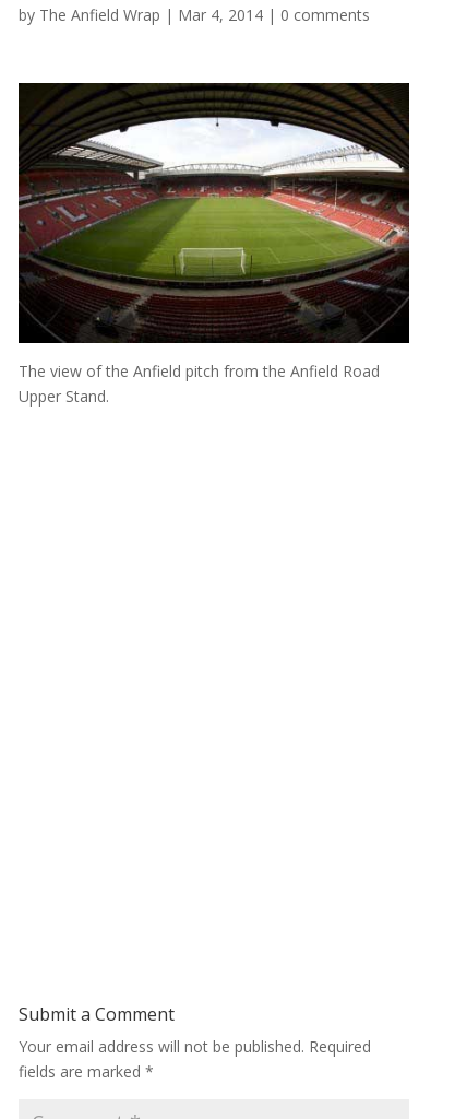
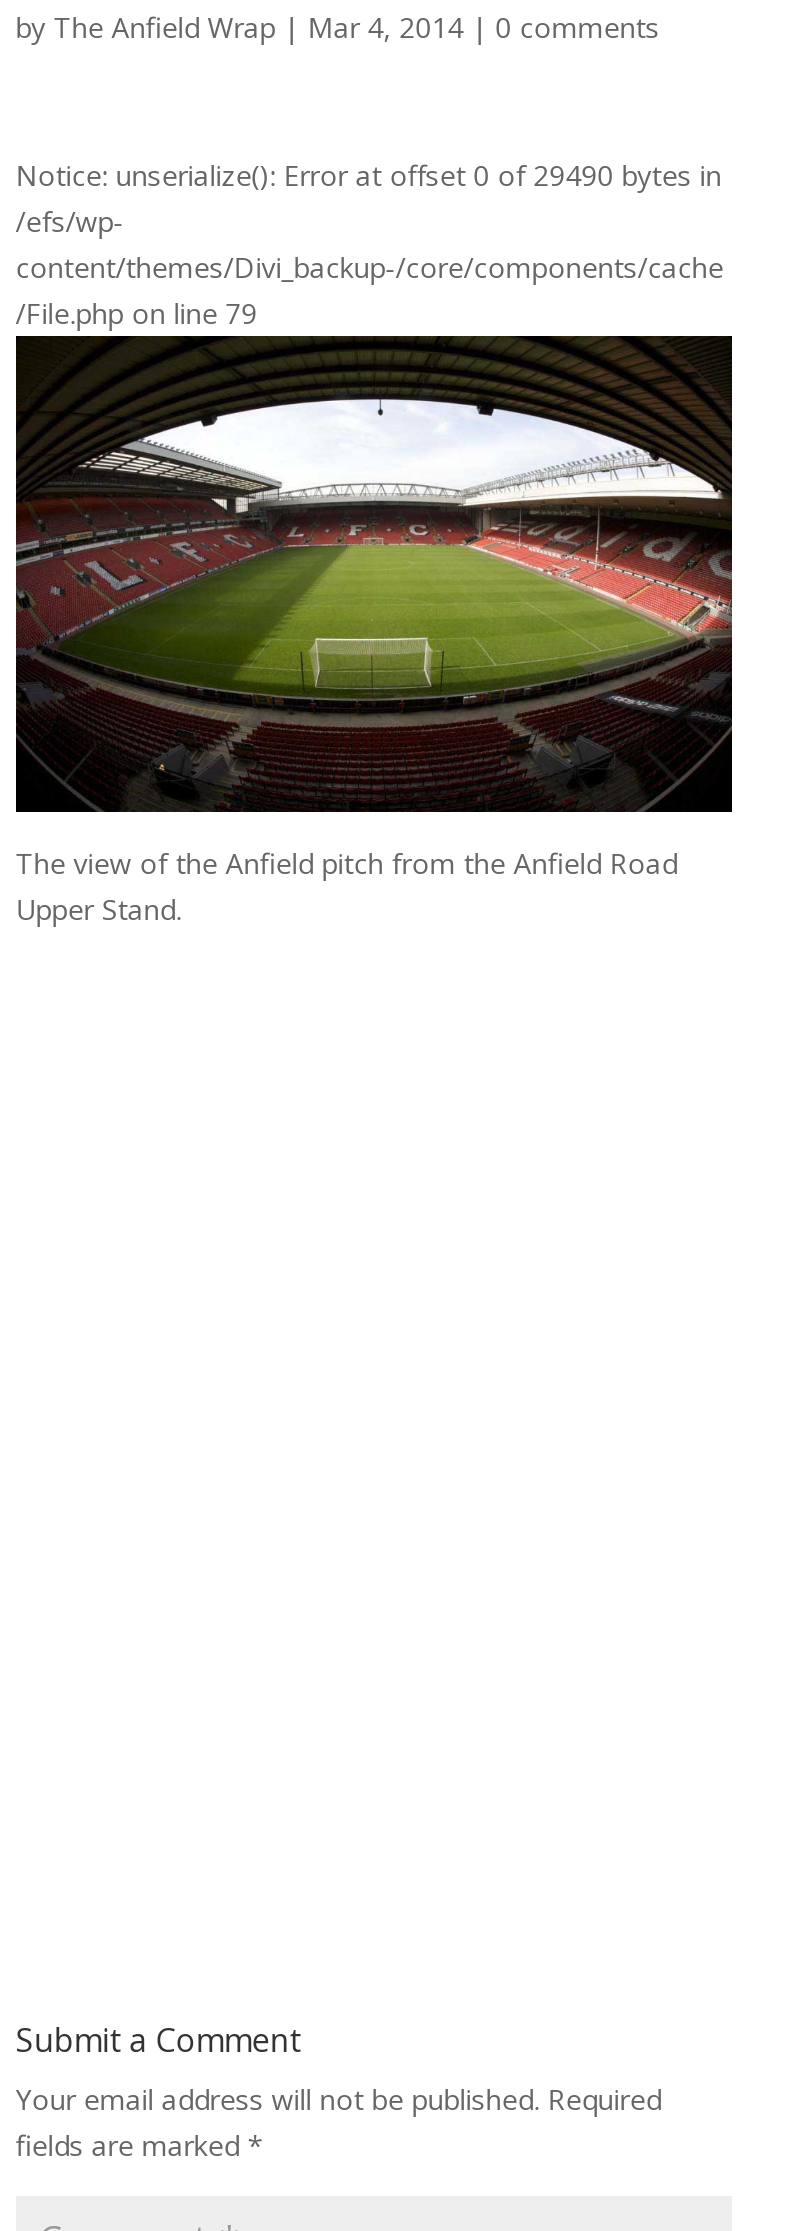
none -> [16,156,724,332] Notice: unserialize(): Error at offset 0 of 29490 bytes in | /efs/wp- | content/themes/Divi_backup-/core/components/cache | /File.php on line 79

